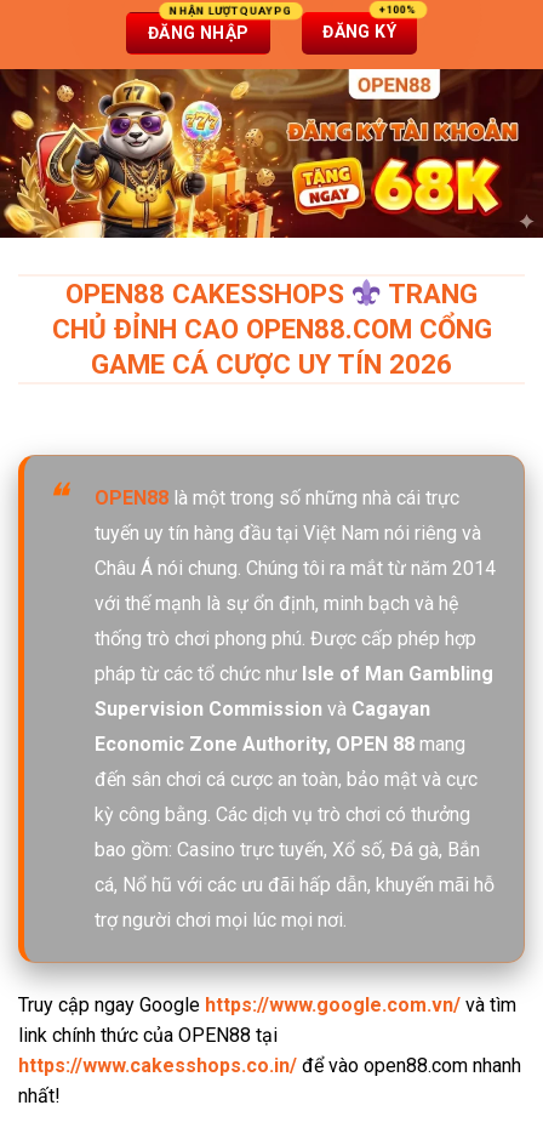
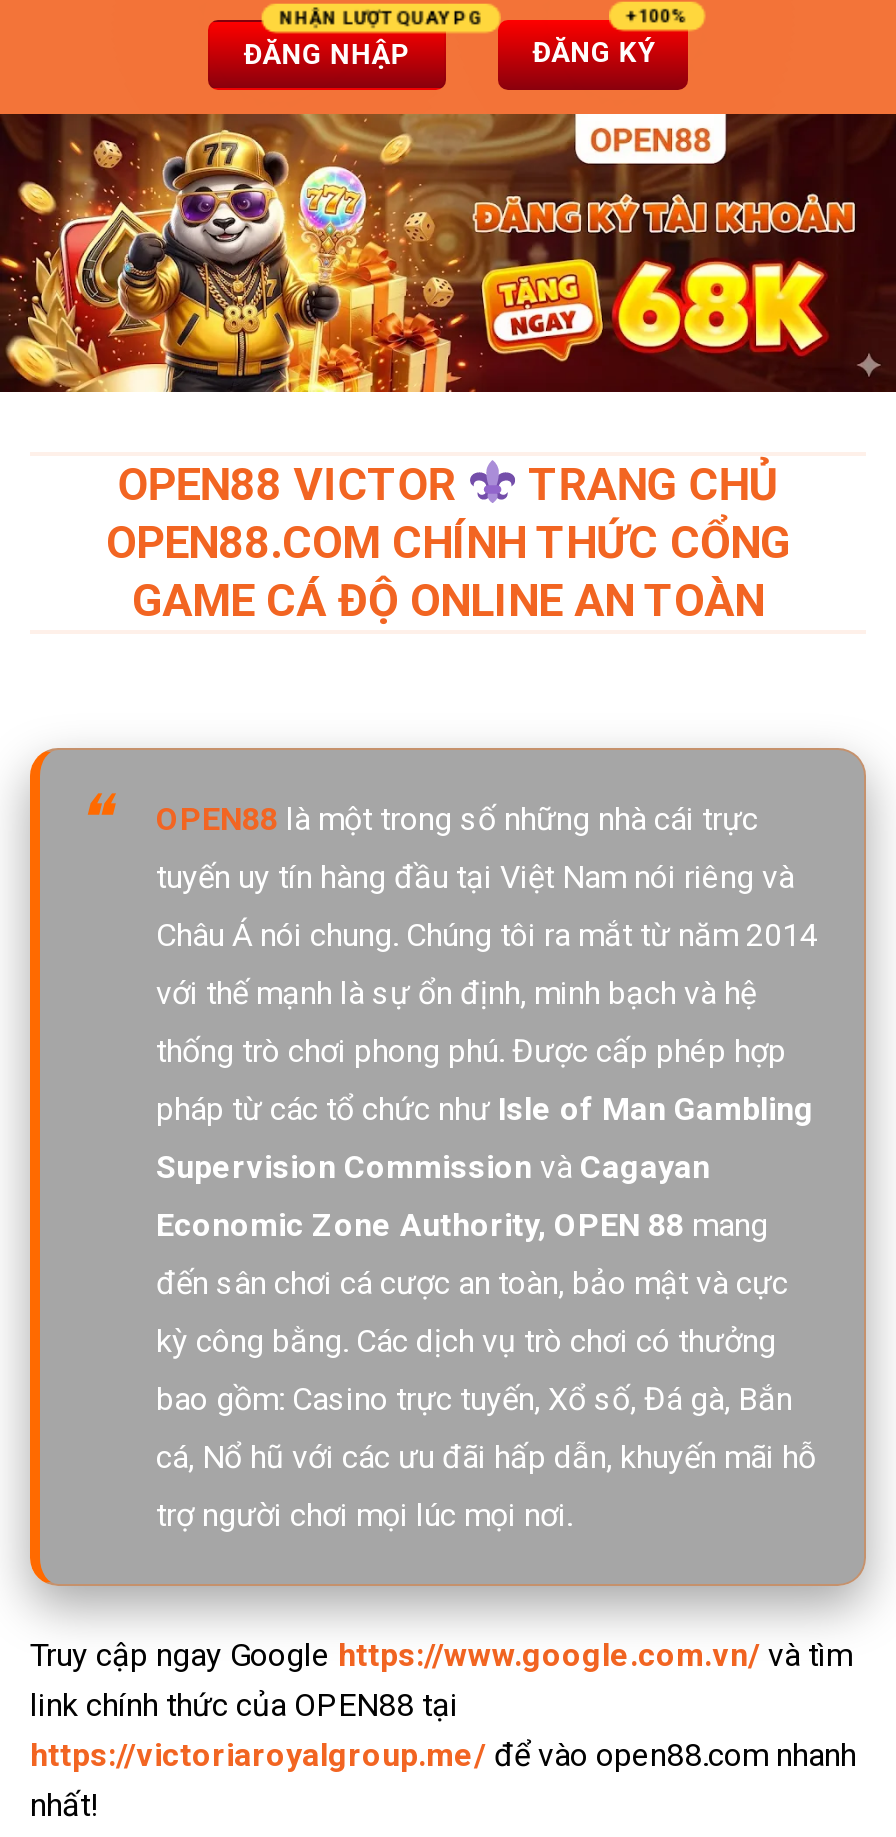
[52,278,491,380] OPEN88 CAKESSHOPS | TRANG | CHỦ ĐỈNH CAO OPEN88.COM CỔNG | GAME CÁ CƯỢC UY TÍN 2026 -> [106,458,790,626] OPEN88 VICTOR | TRANG CHỦ | OPEN88.COM CHÍNH THỨC CỔNG | GAME CÁ ĐỘ ONLINE AN TOÀN
[18,1054,521,1077] https://www.cakesshops.co.in/ để vào open88.com nhanh -> [30,1737,856,1775] https://victoriaroyalgroup.me/ để vào open88.com nhanh

